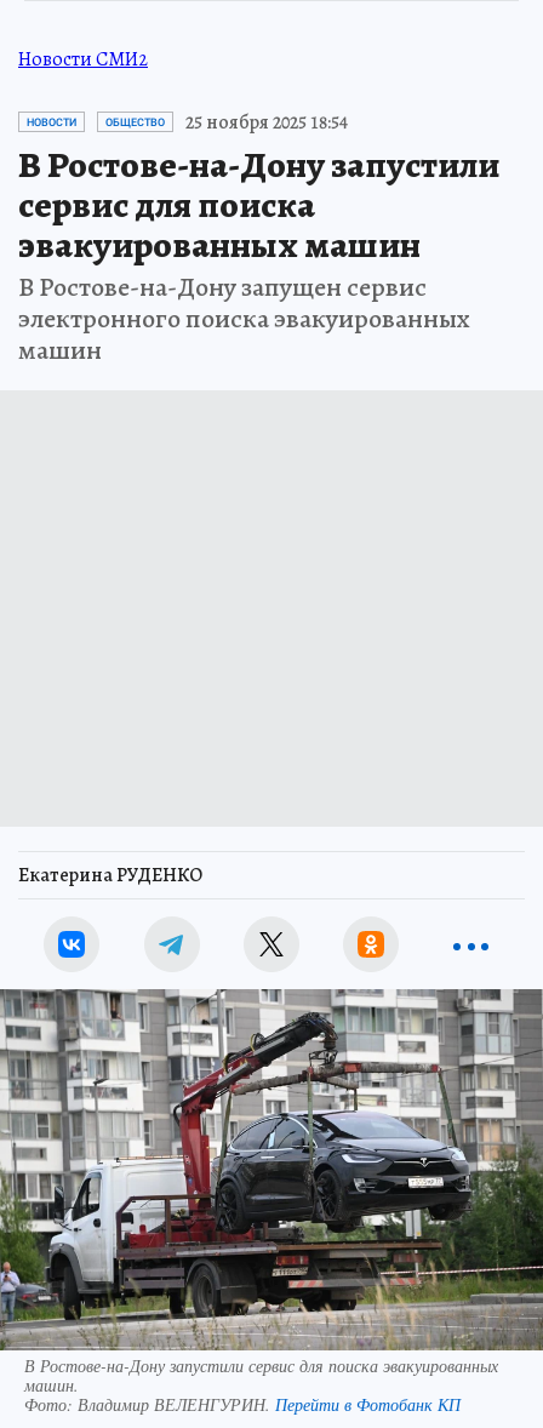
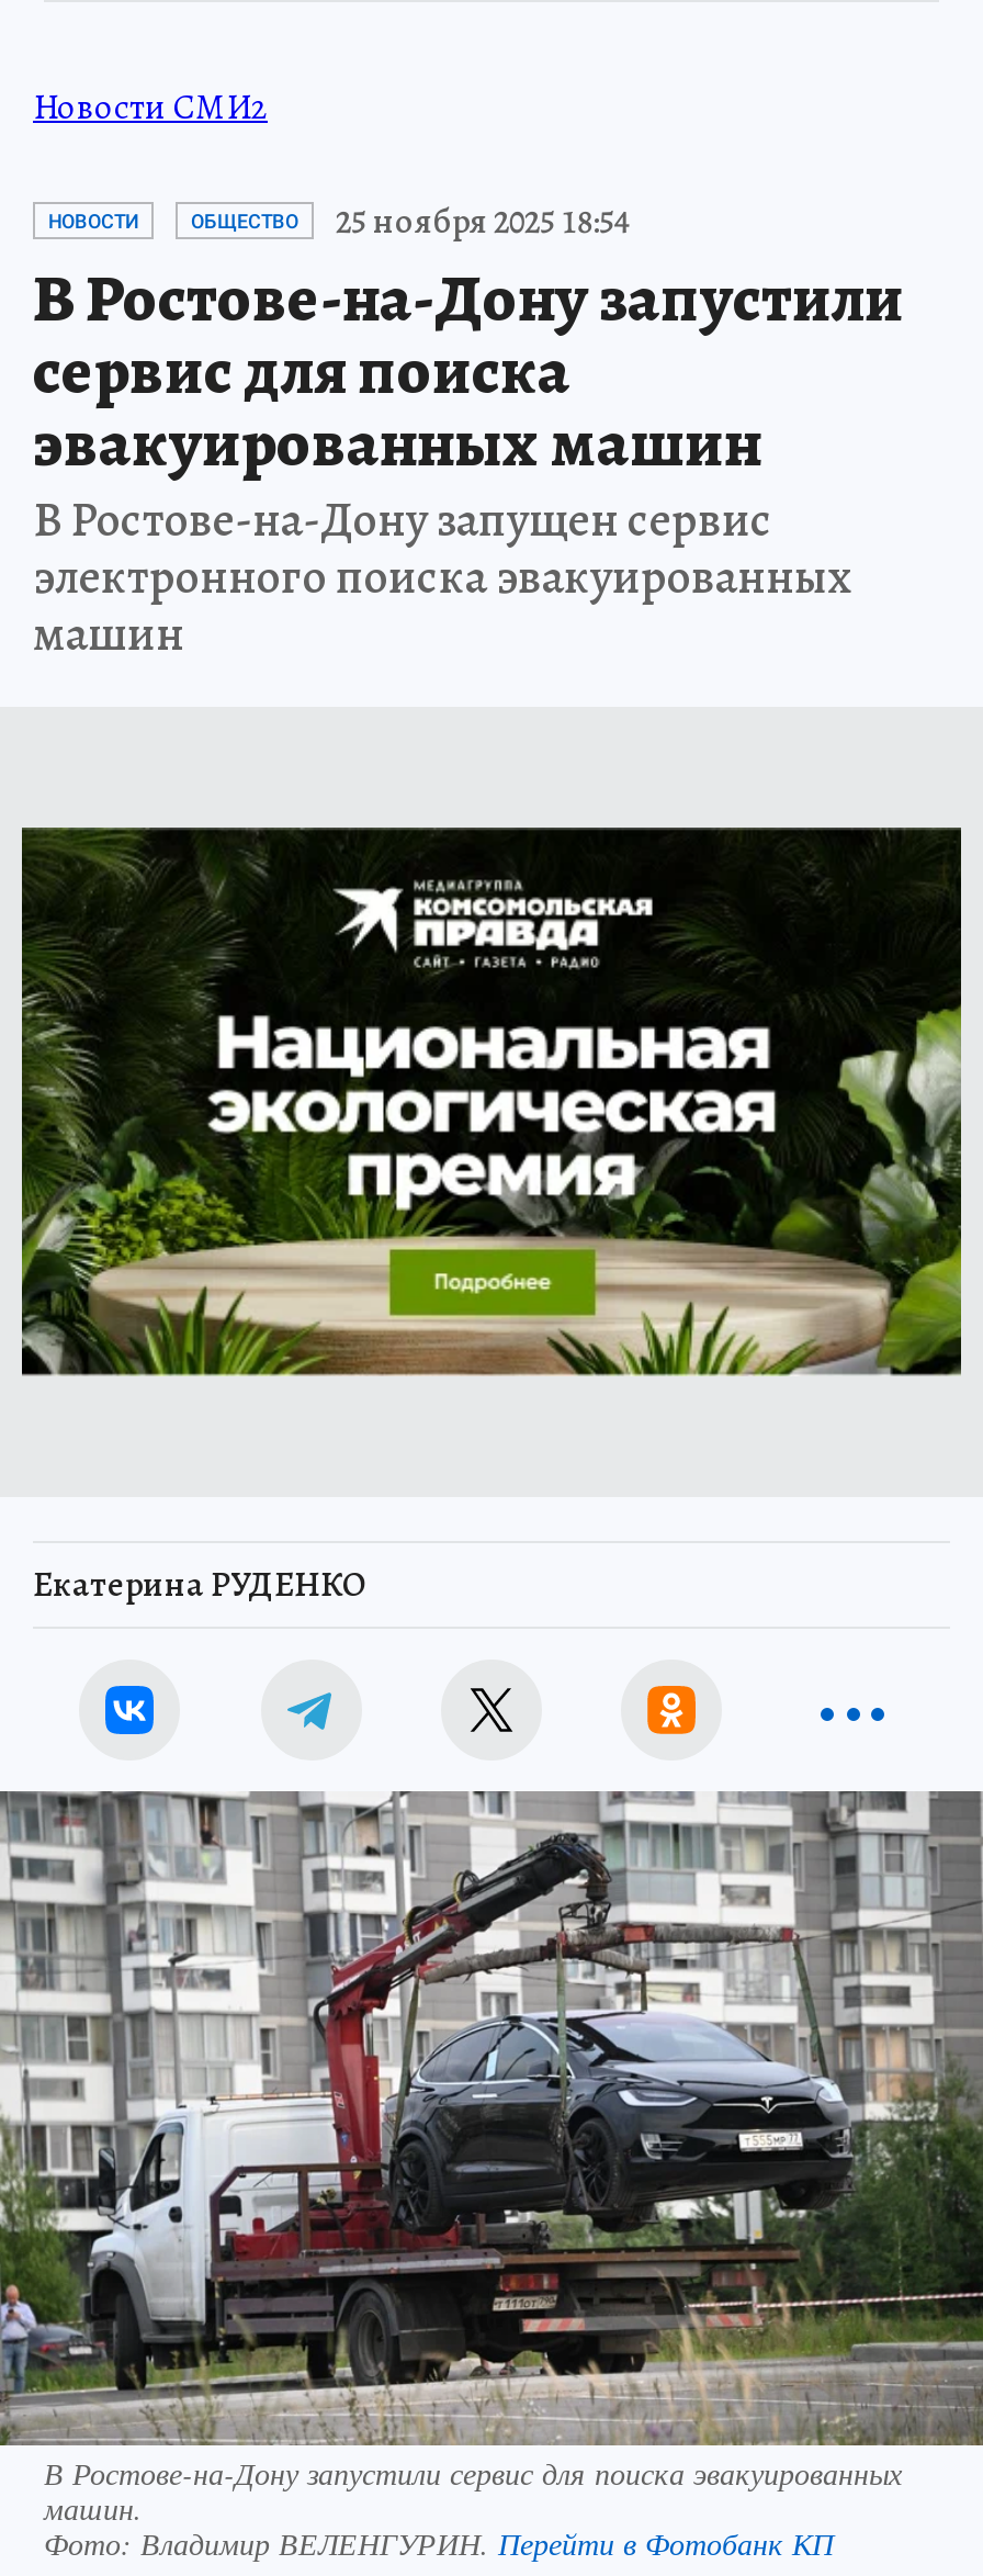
none -> [20,825,963,1379] [image]

